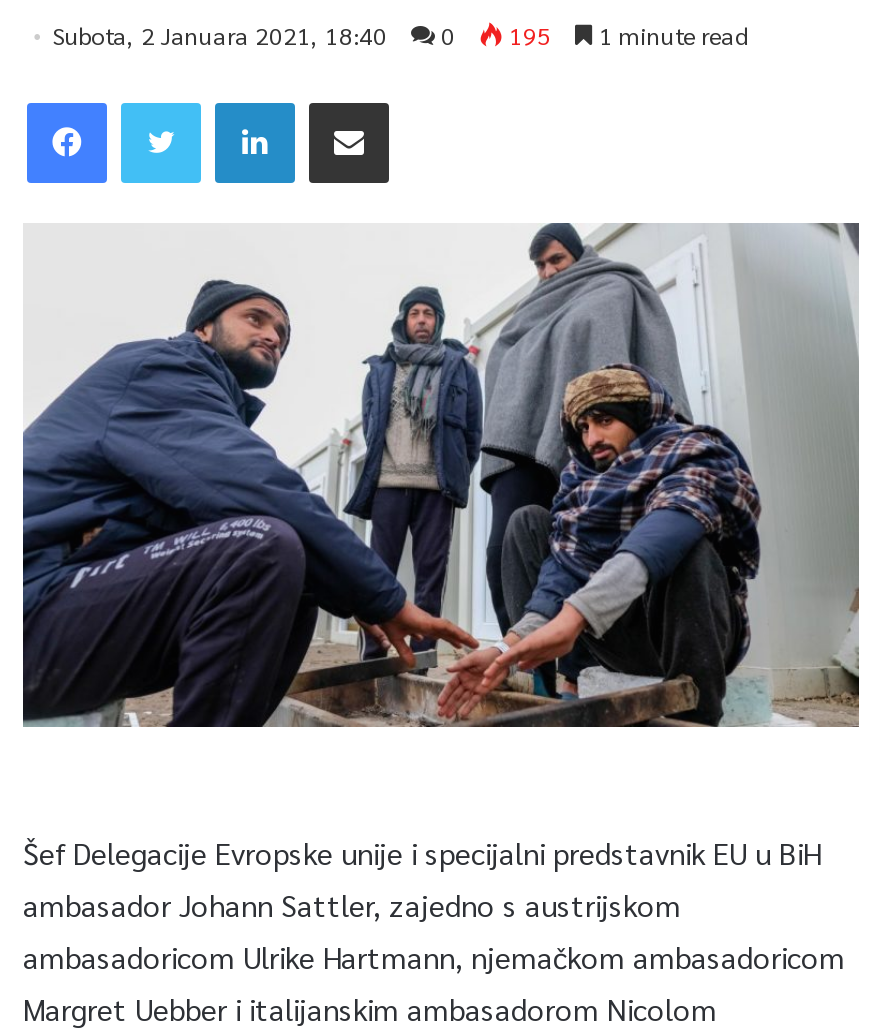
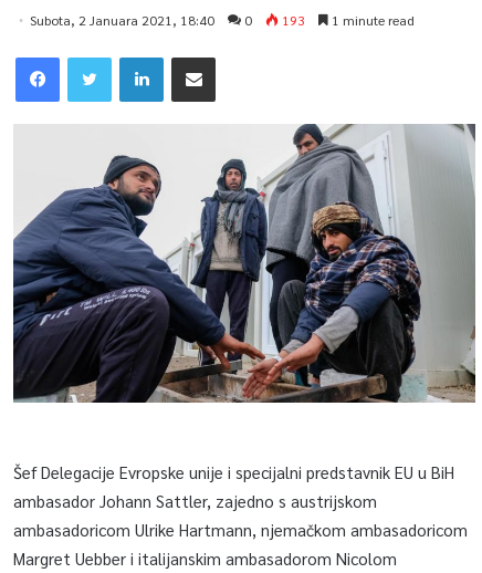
[53,18,749,50] Subota, 2 Januara 2021, 18:40 0 195 1 minute read -> [30,11,415,28] Subota, 2 Januara 2021, 18:40 0 193 1 minute read

